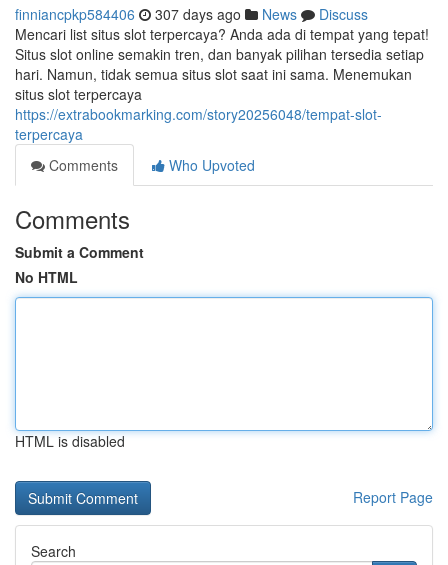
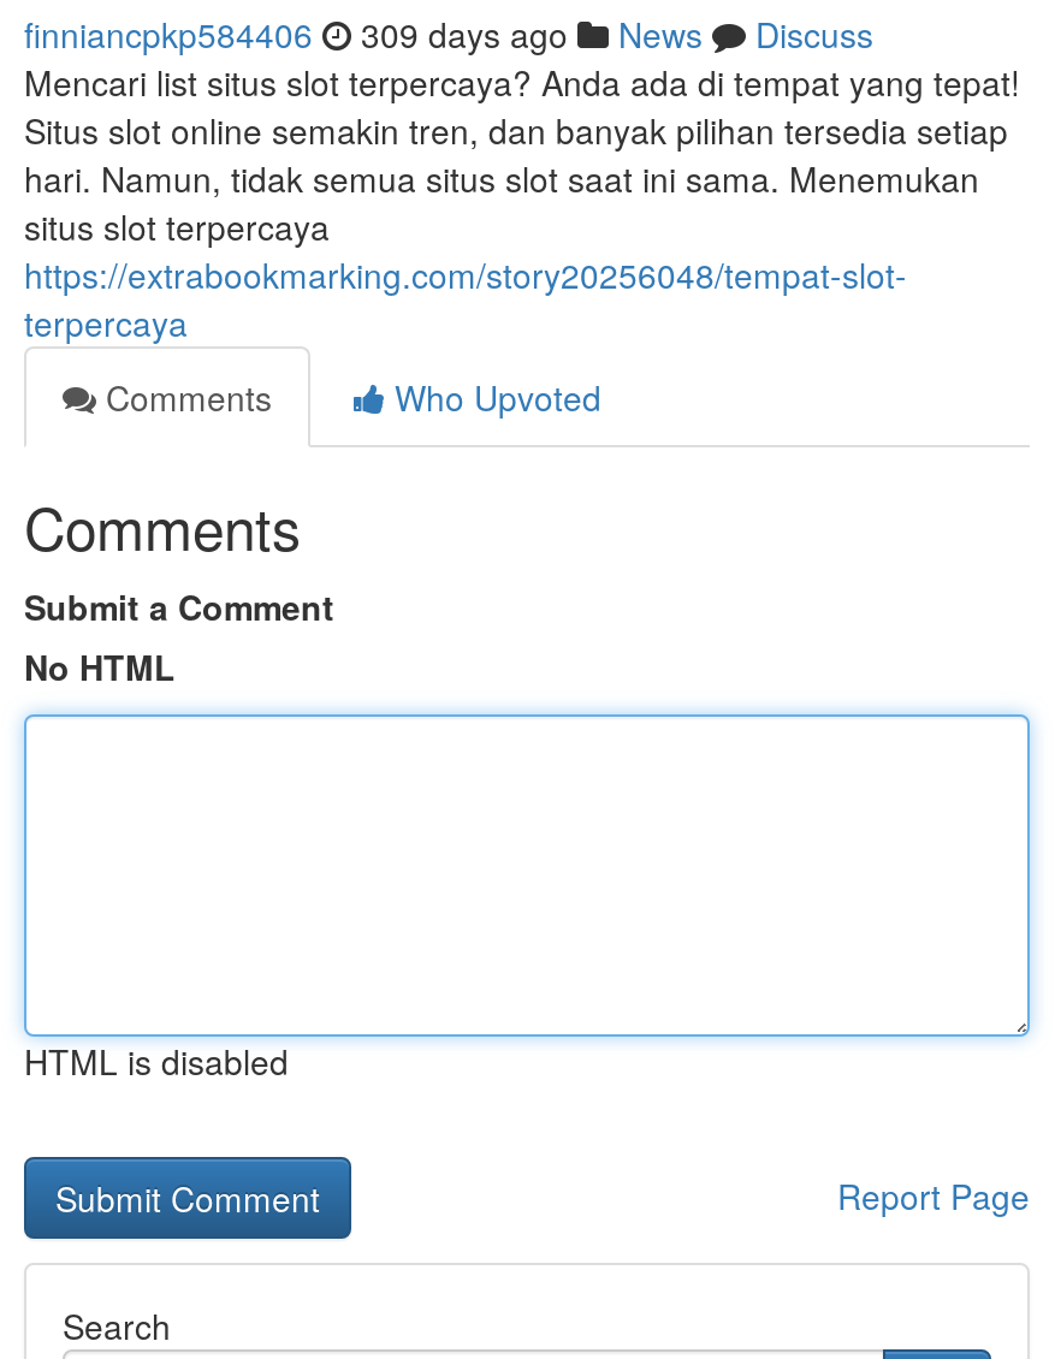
[15,4,368,24] finniancpkp584406 307 days ago News Discuss -> [24,10,873,58] finniancpkp584406 309 days ago News Discuss

